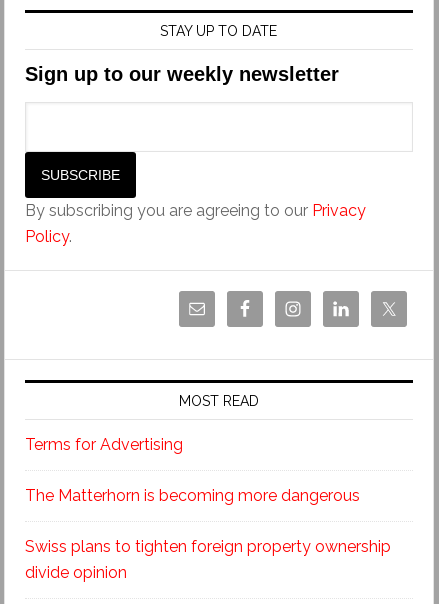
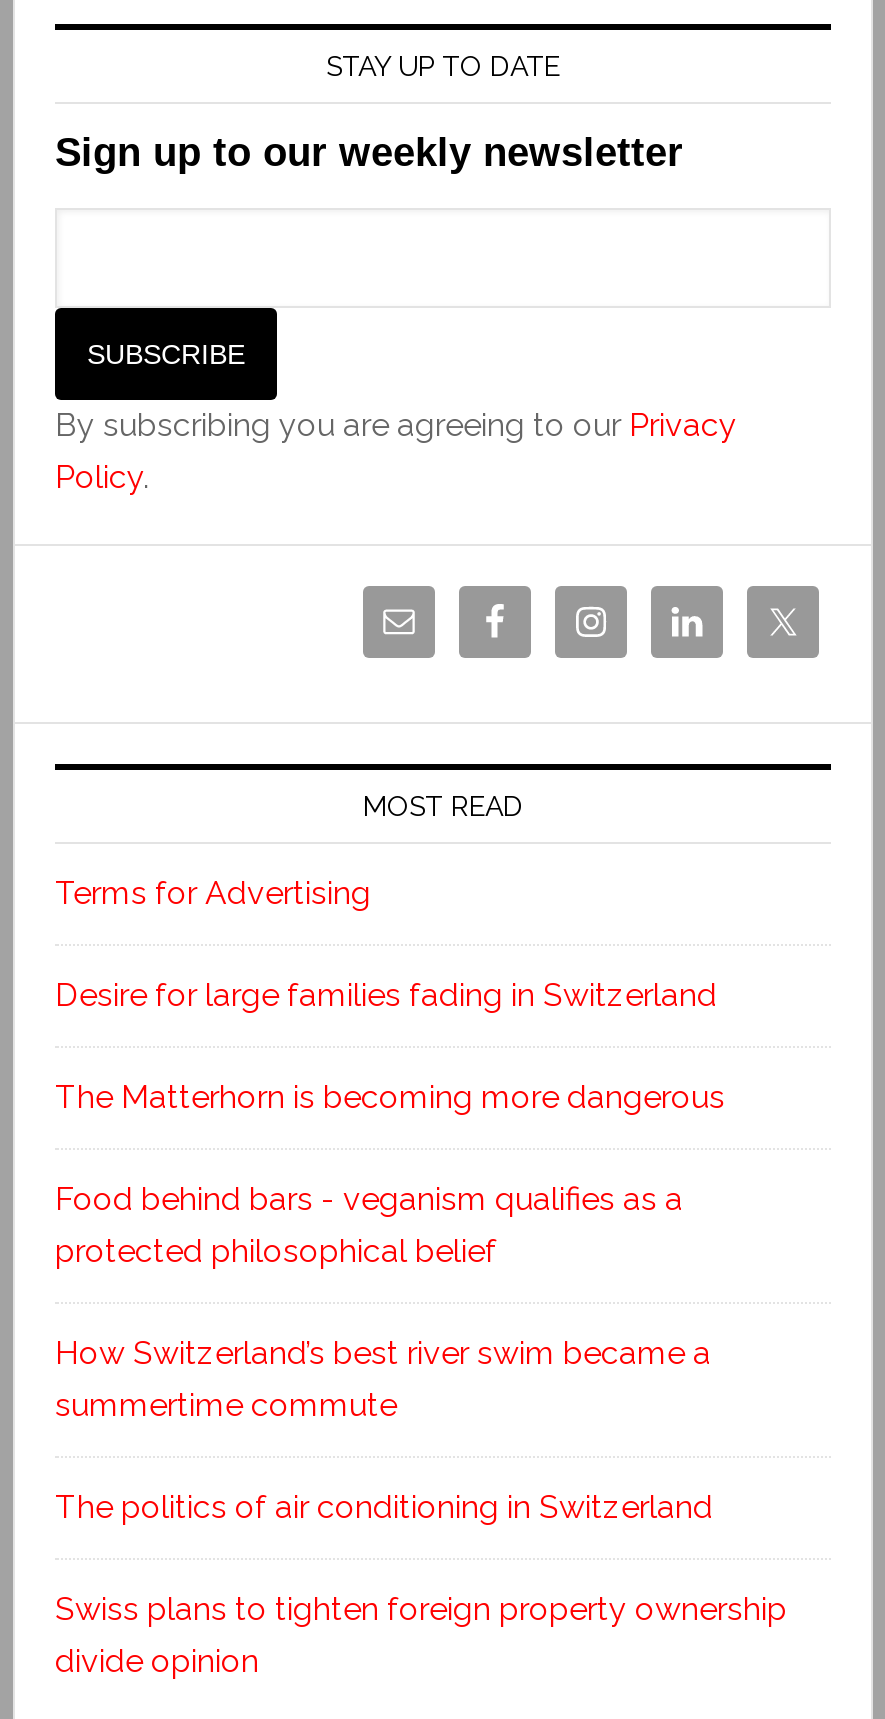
none -> [55,976,717,1014] Desire for large families fading in Switzerland
none -> [55,1180,713,1526] Food behind bars - veganism qualifies as a | protected philosophical belief | How Switzerland’s best river swim became a | summertime commute | The politics of air conditioning in Switzerland

